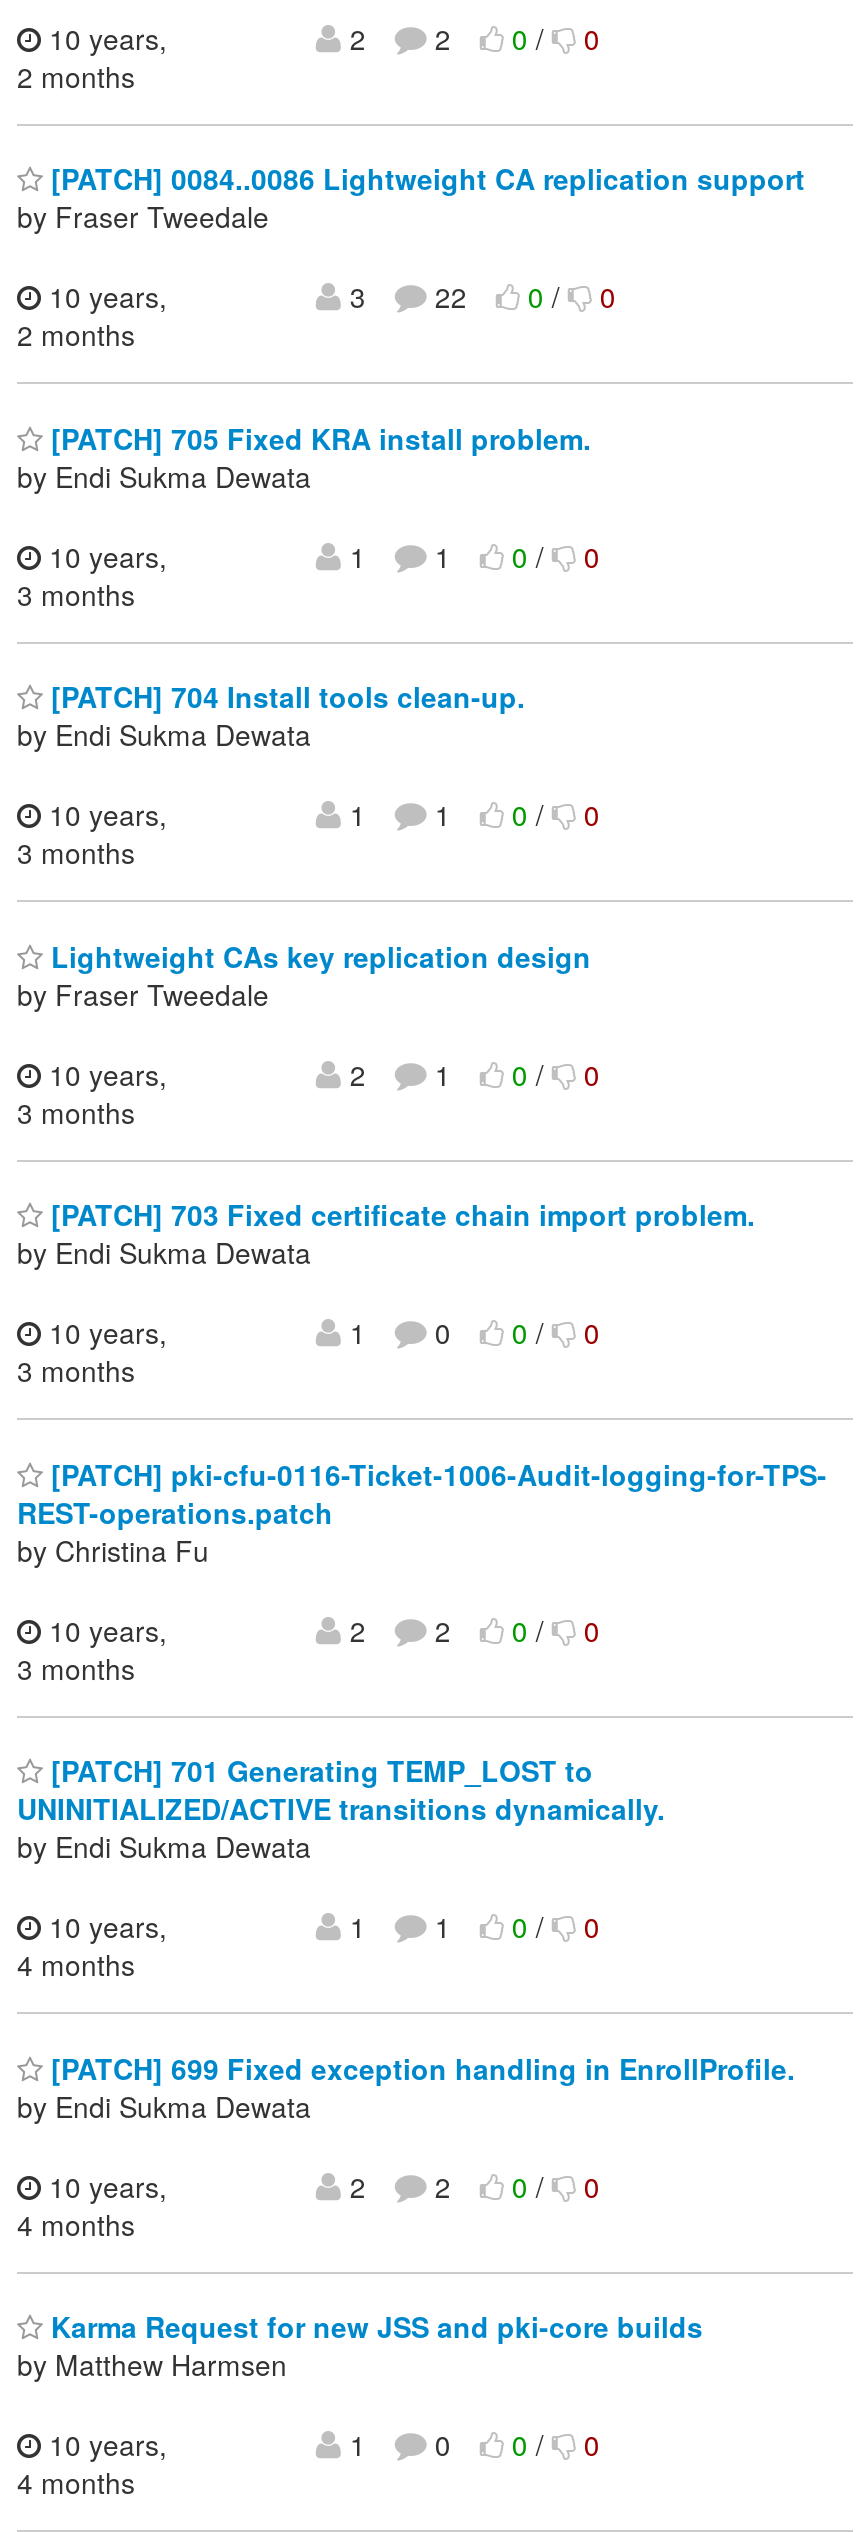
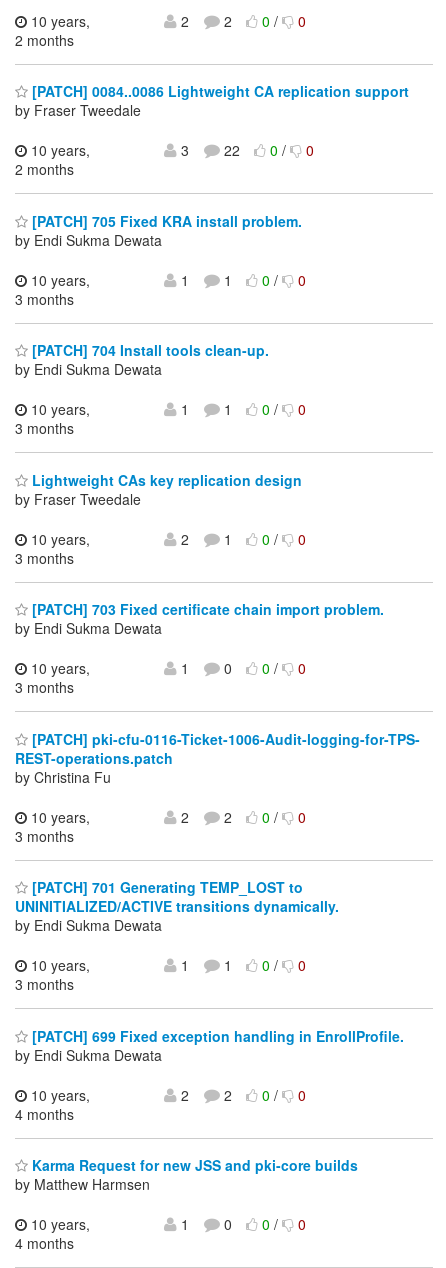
[17,1945,135,1985] 4 months -> [15,974,74,994] 3 months

